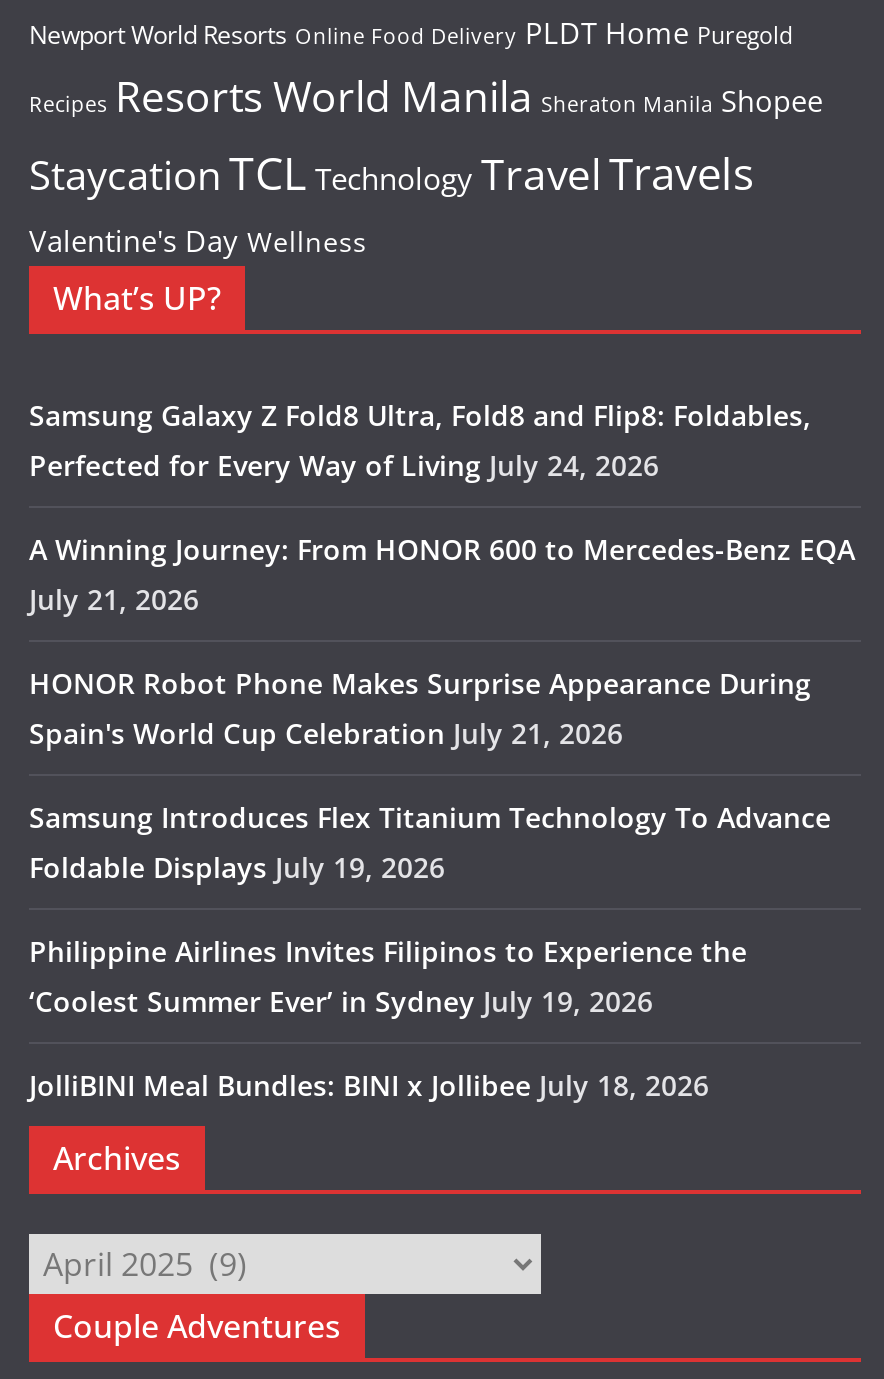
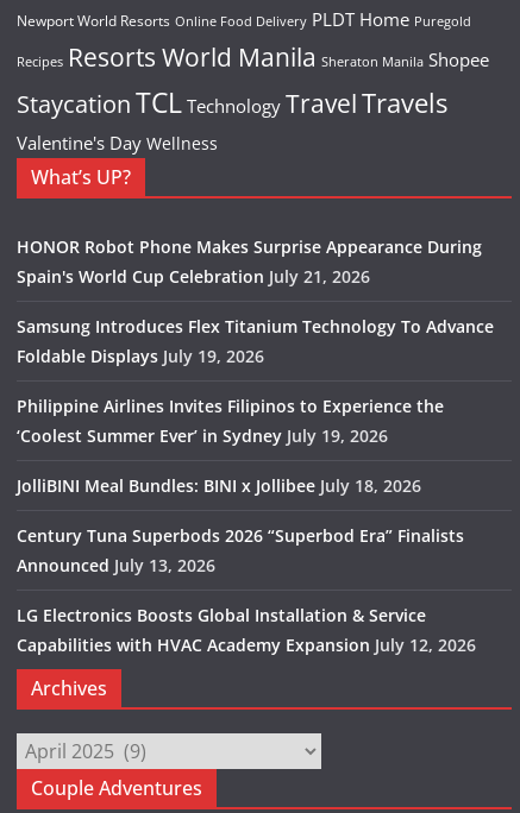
[29,396,855,618] Samsung Galaxy Z Fold8 Ultra, Fold8 and Flip8: Foldables, | Perfected for Every Way of Living July 24, 2026 | A Winning Journey: From HONOR 600 to Mercedes-Benz EQA | July 21, 2026 -> none
moved [29,664,831,1104] -> [17,235,494,497]: HONOR Robot Phone Makes Surprise Appearance During | Spain's World Cup Celebration July 21, 2026 | Samsung Introduces Flex Titanium Technology To Advance | Foldable Displays July 19, 2026 | Philippine Airlines Invites Filipinos to Experience the | ‘Coolest Summer Ever’ in Sydney July 19, 2026 | JolliBINI Meal Bundles: BINI x Jollibee July 18, 2026
none -> [17,524,476,656] Century Tuna Superbods 2026 “Superbod Era” Finalists | Announced July 13, 2026 | LG Electronics Boosts Global Installation & Service | Capabilities with HVAC Academy Expansion July 12, 2026

